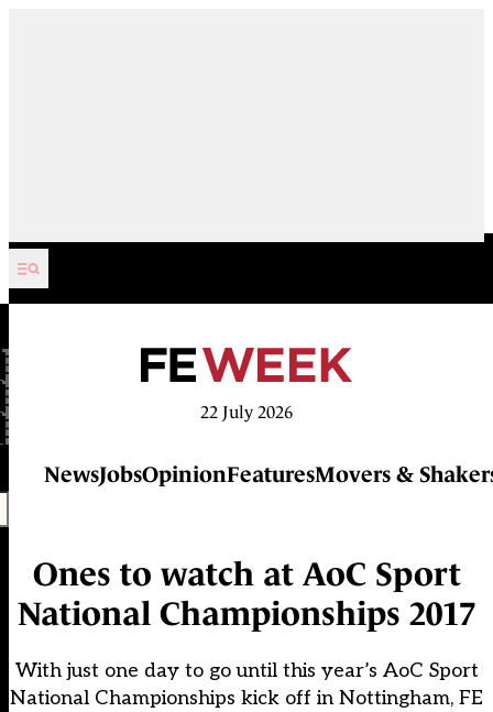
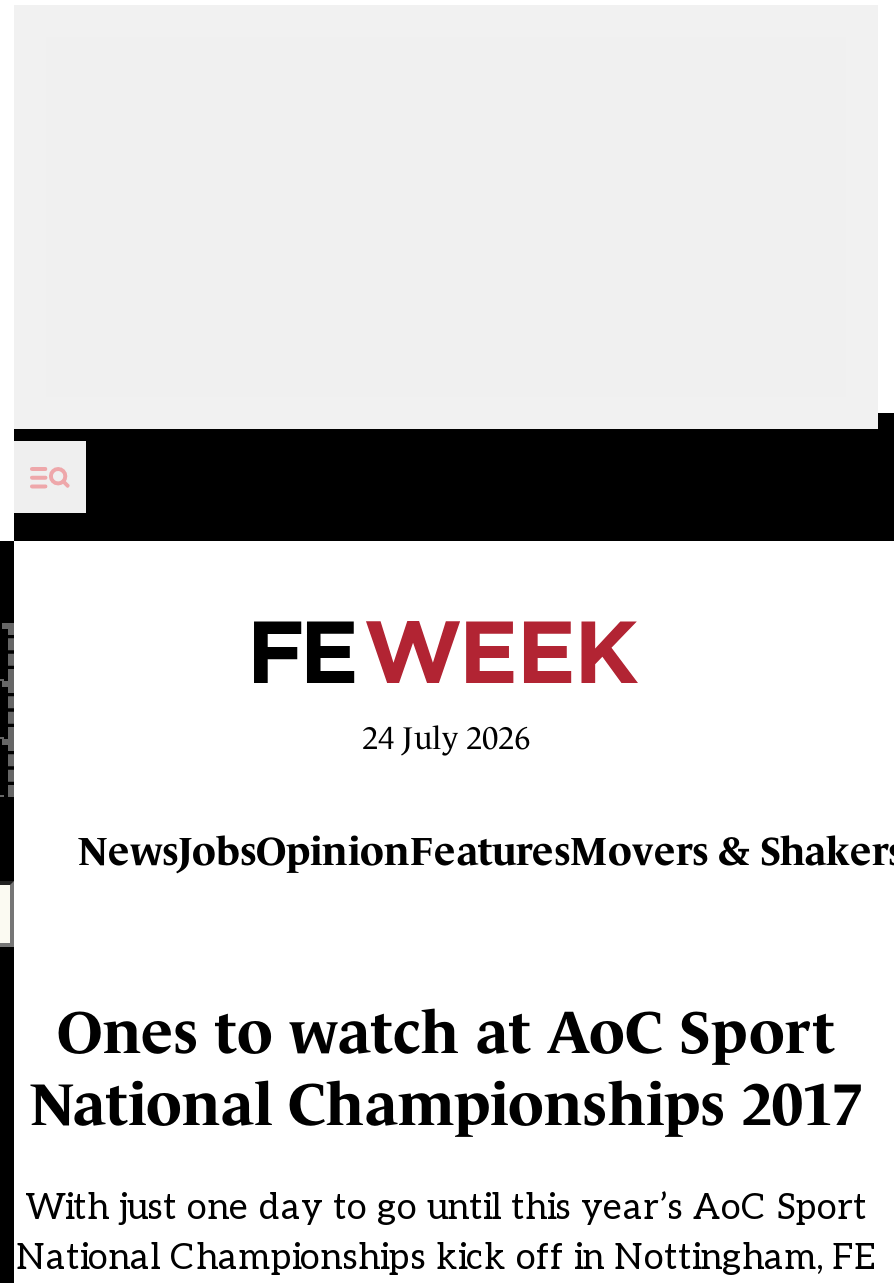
[200,403,293,422] 22 July 2026 -> [362,722,530,756] 24 July 2026

